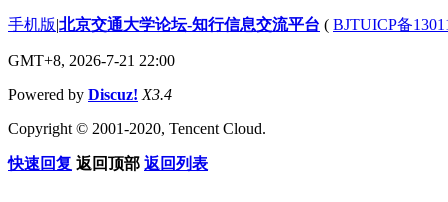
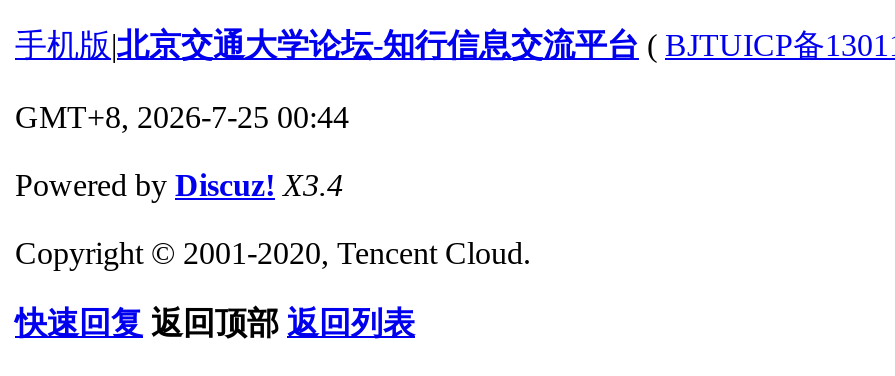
[8,52,175,69] GMT+8, 2026-7-21 22:00 -> [15,100,349,134] GMT+8, 2026-7-25 00:44

